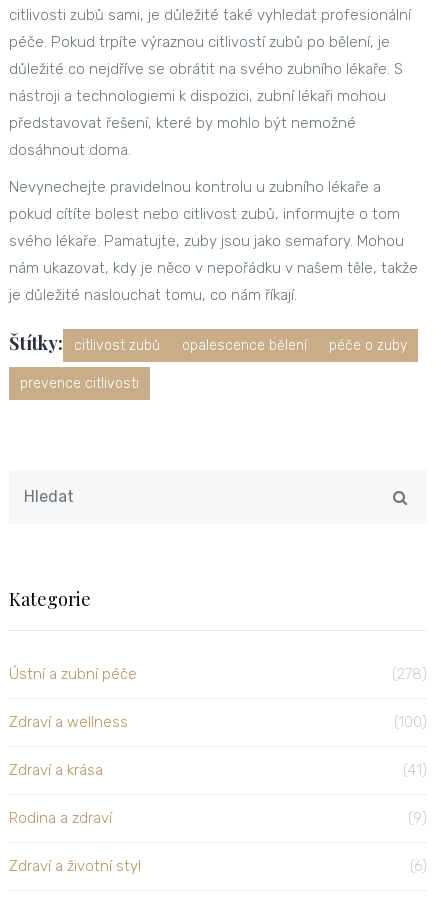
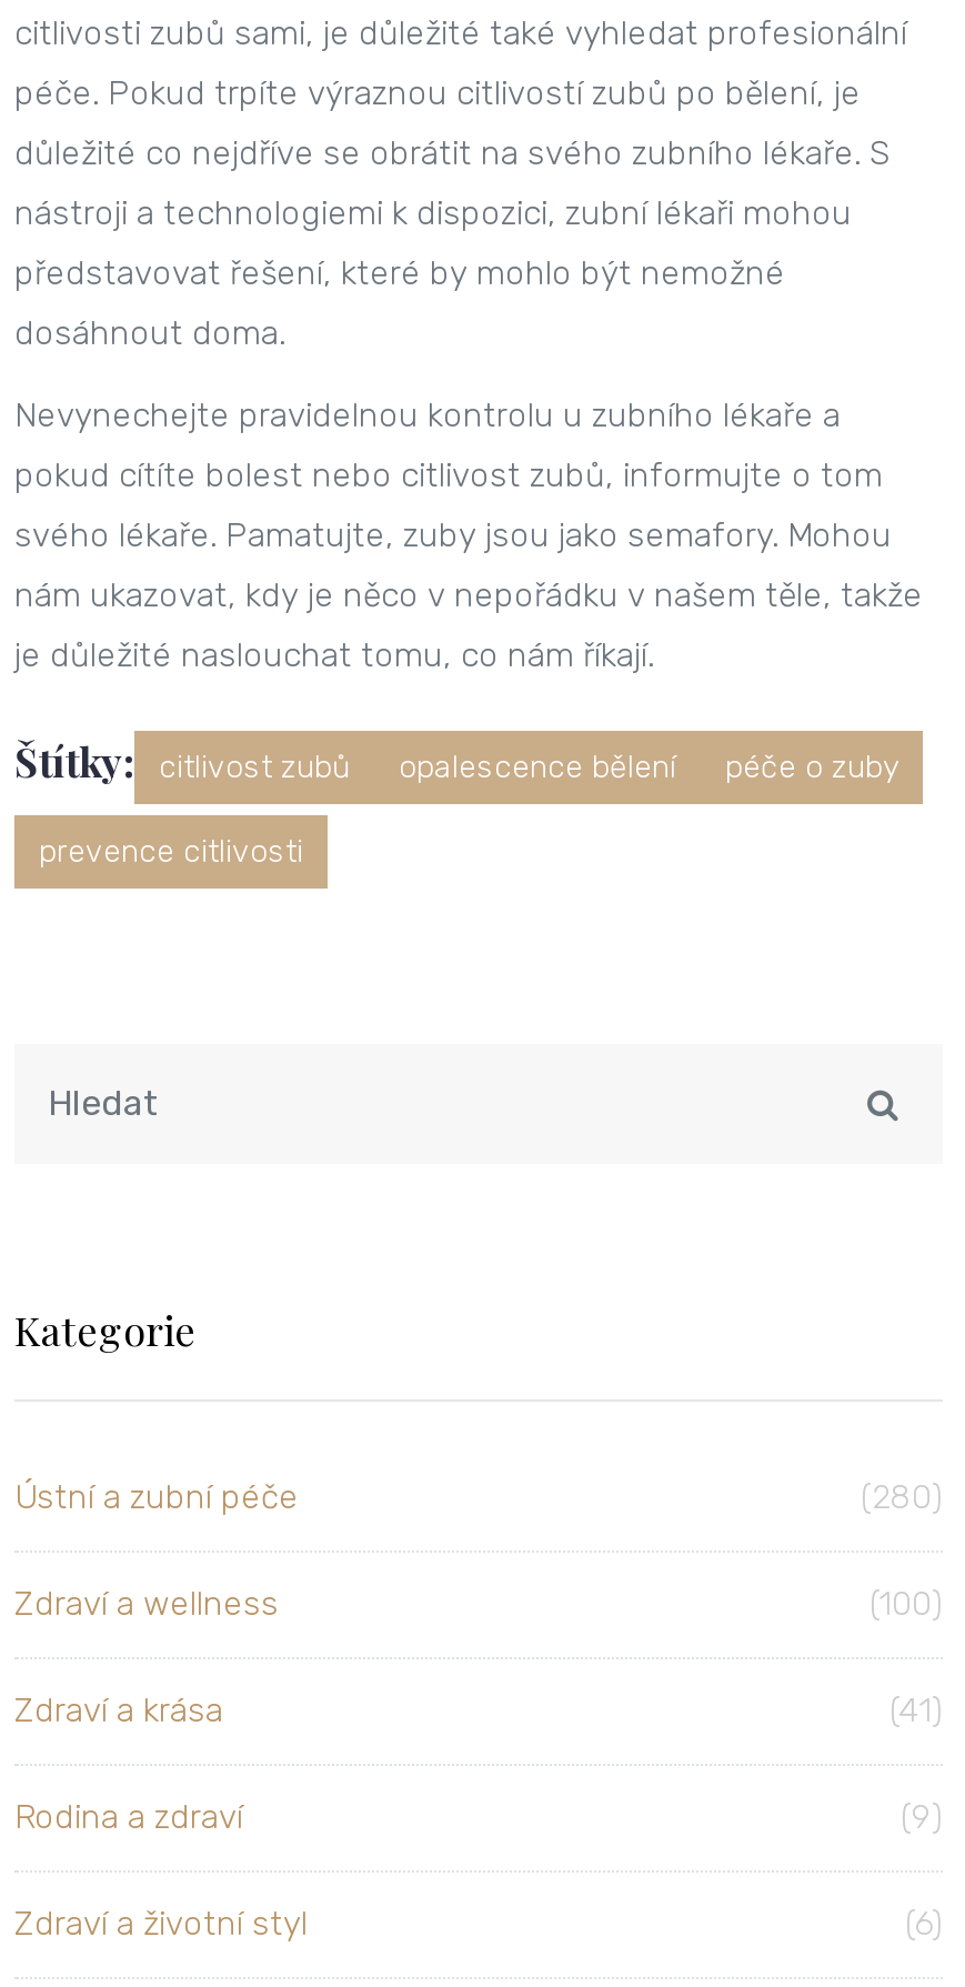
[392,665,427,683] (278) -> [861,1477,943,1517] (280)

